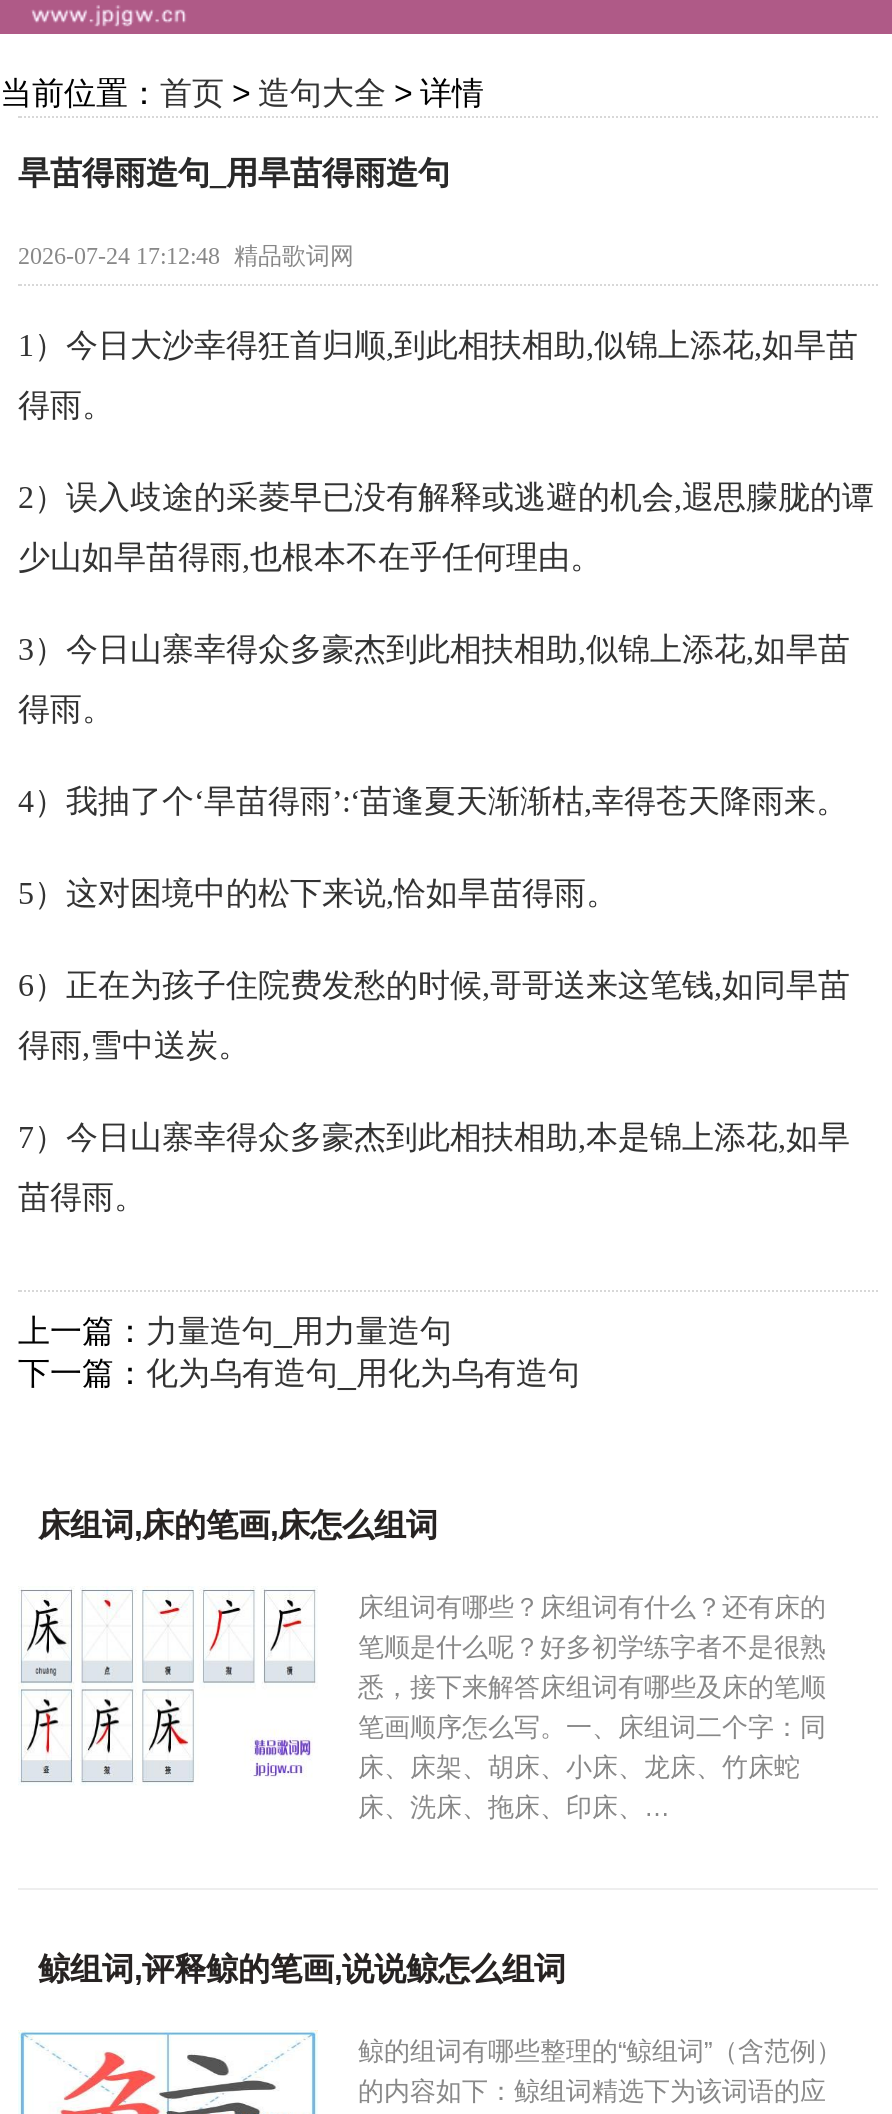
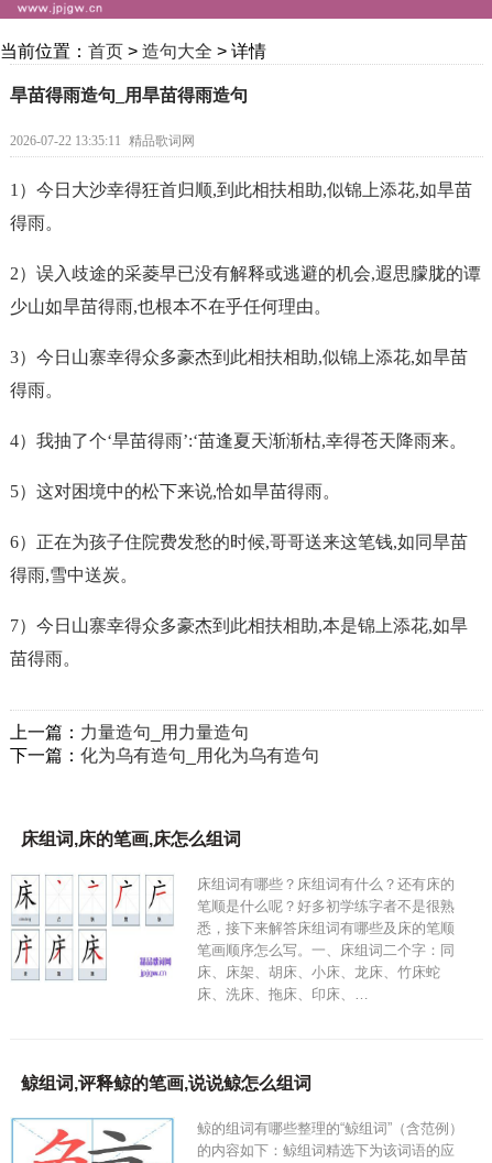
[18,242,354,270] 2026-07-24 17:12:48 精品歌词网 -> [10,133,195,149] 2026-07-22 13:35:11 精品歌词网

